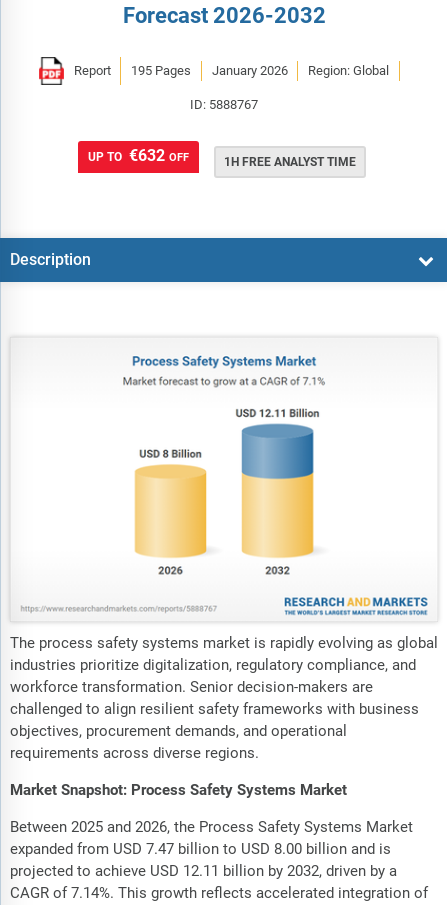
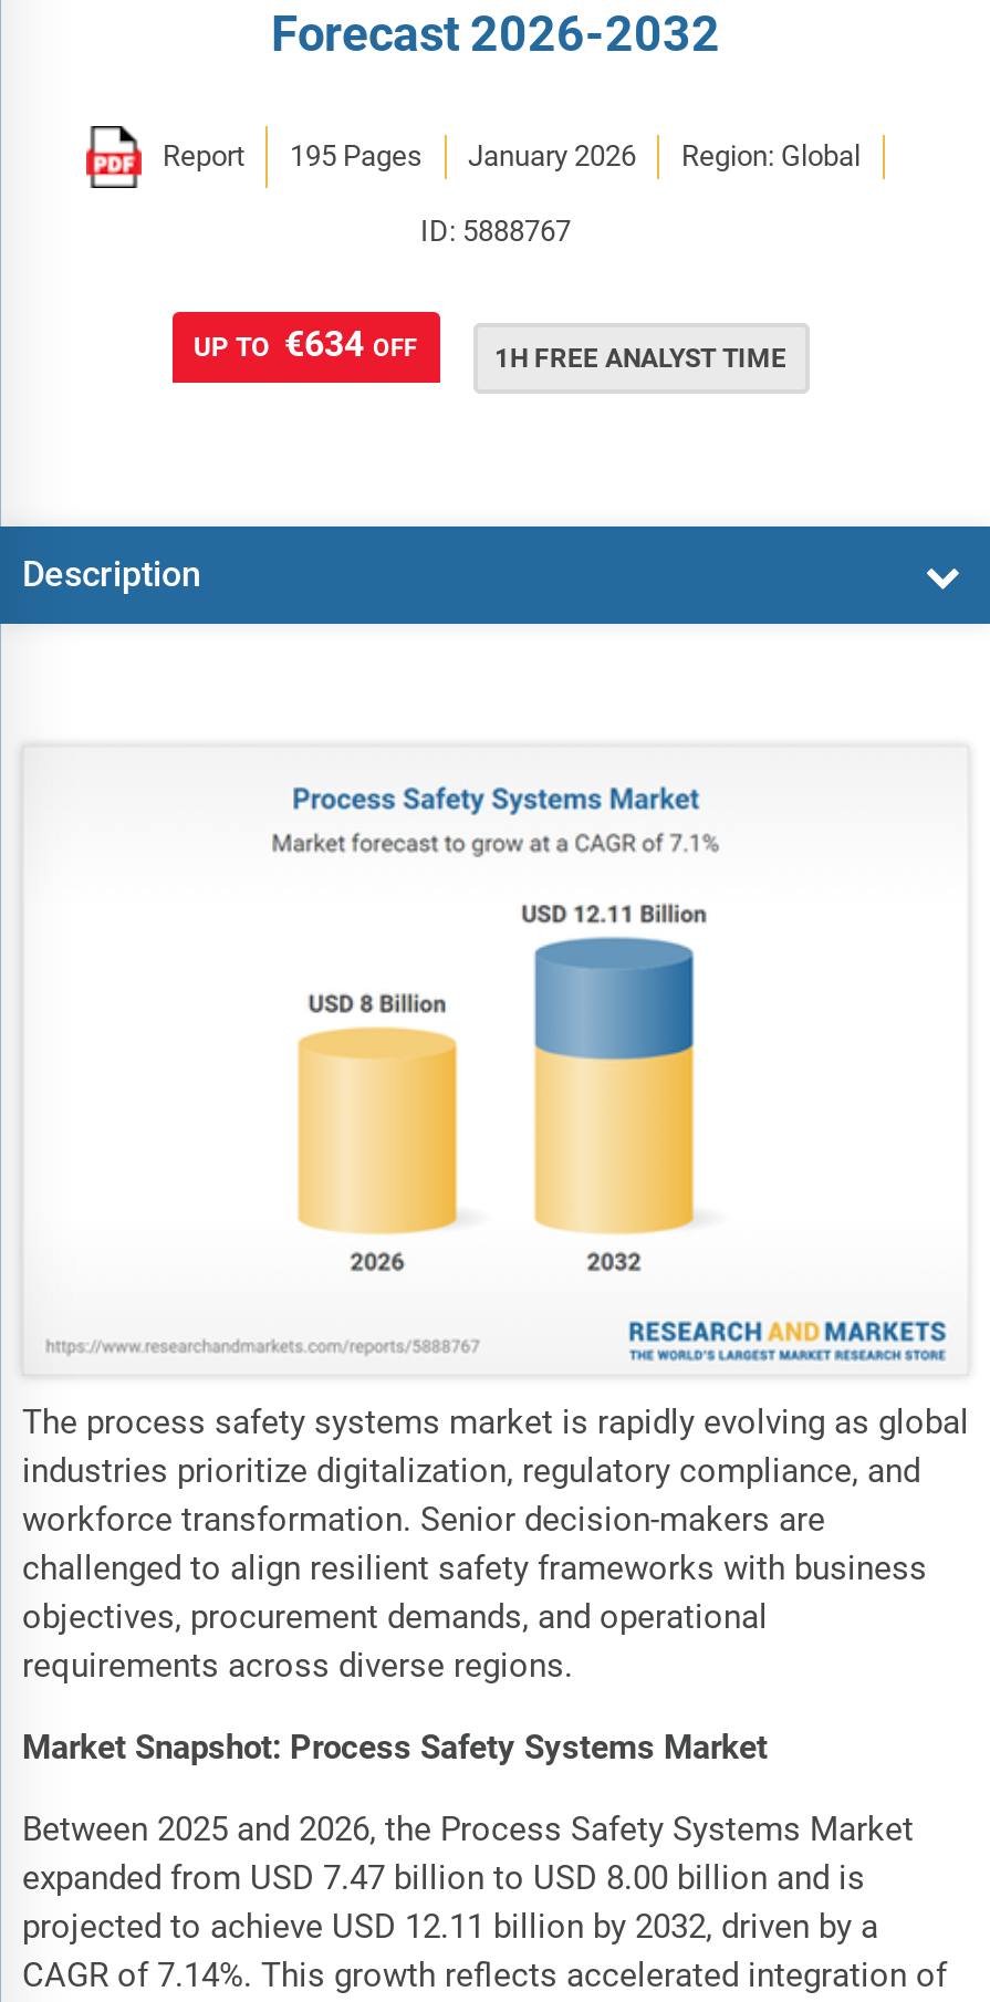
[87,146,188,165] UP TO €632 OFF -> [194,322,417,364] UP TO €634 OFF

